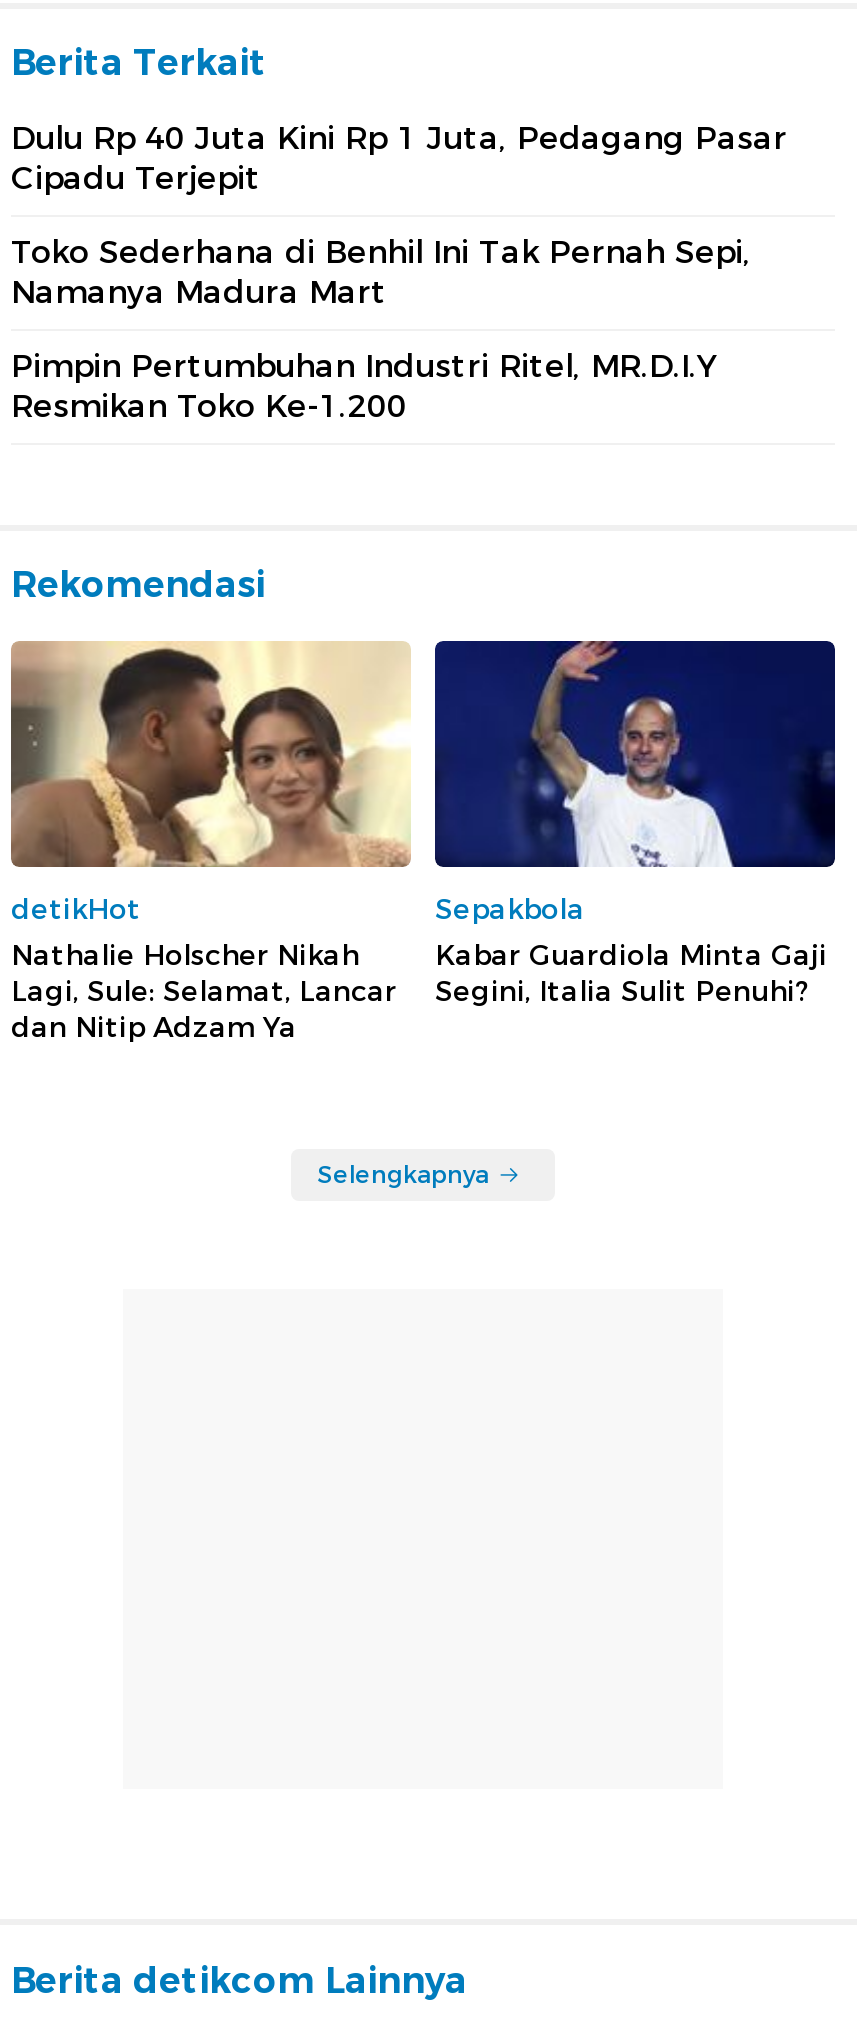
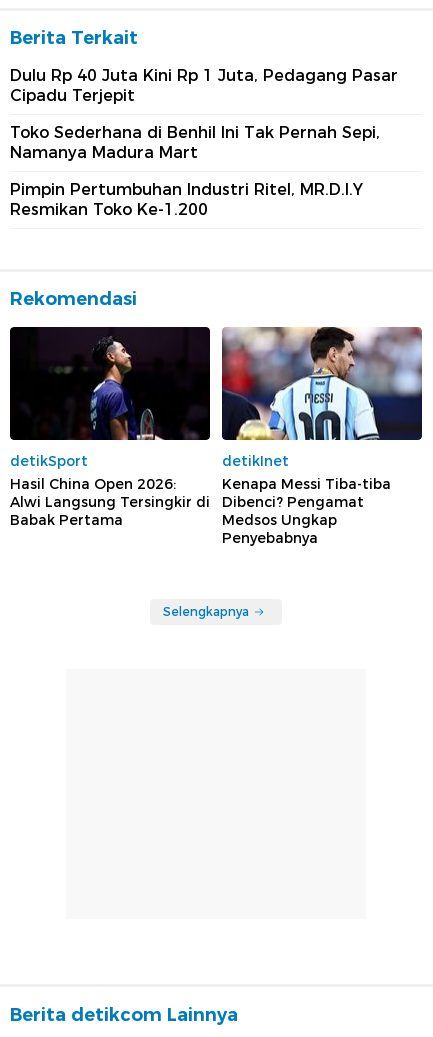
[9,641,411,1045] [image] | detikHot | Nathalie Holscher Nikah | Lagi, Sule: Selamat, Lancar | dan Nitip Adzam Ya -> [9,326,211,529] [image] | detikSport | Hasil China Open 2026: | Alwi Langsung Tersingkir di | Babak Pertama
[435,639,837,1009] [image] | Sepakbola | Kabar Guardiola Minta Gaji | Segini, Italia Sulit Penuhi? -> [221,326,423,547] [image] | detikInet | Kenapa Messi Tiba-tiba | Dibenci? Pengamat | Medsos Ungkap | Penyebabnya

